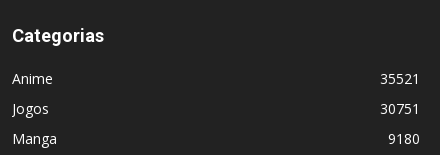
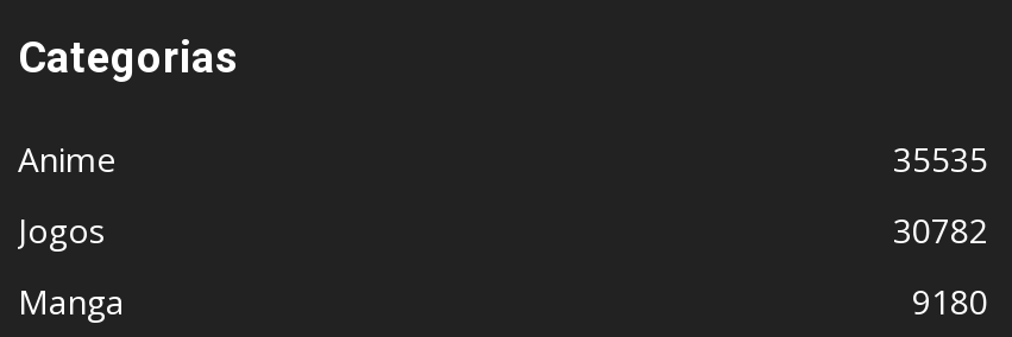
[380,69,420,88] 35521 -> [893,136,988,182] 35535
[380,99,420,118] 30751 -> [893,208,988,253] 30782

